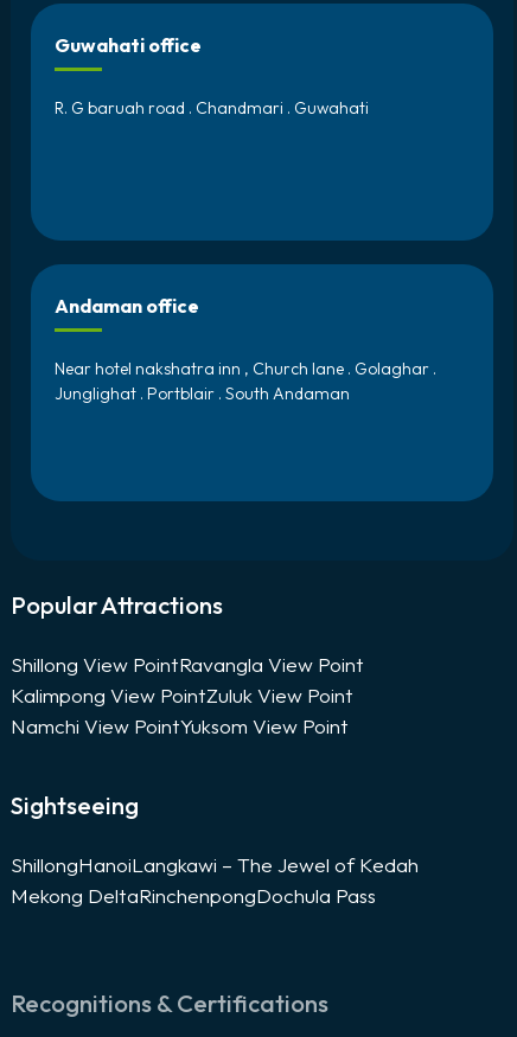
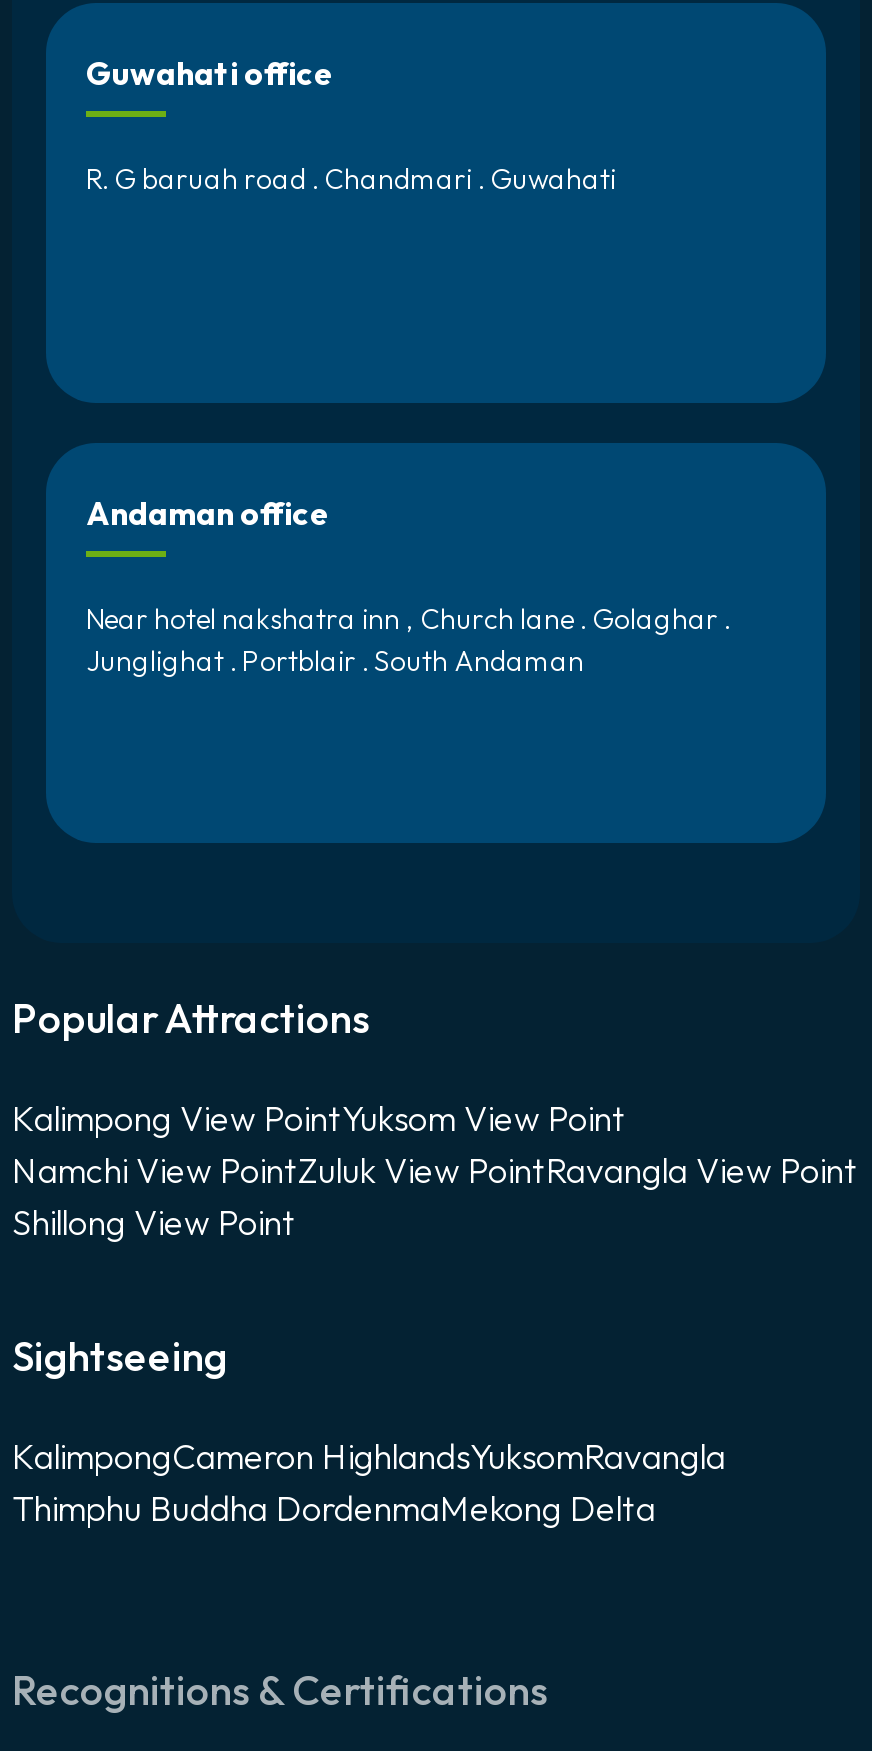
[11,652,364,738] Shillong View PointRavangla View Point | Kalimpong View PointZuluk View Point | Namchi View PointYuksom View Point -> [12,1097,858,1243] Kalimpong View PointYuksom View Point | Namchi View PointZuluk View PointRavangla View Point | Shillong View Point
[11,852,419,908] ShillongHanoi Langkawi – The Jewel of Kedah | Mekong DeltaRinchenpongDochula Pass -> [12,1435,726,1529] KalimpongCameron HighlandsYuksomRavangla | Thimphu Buddha DordenmaMekong Delta

